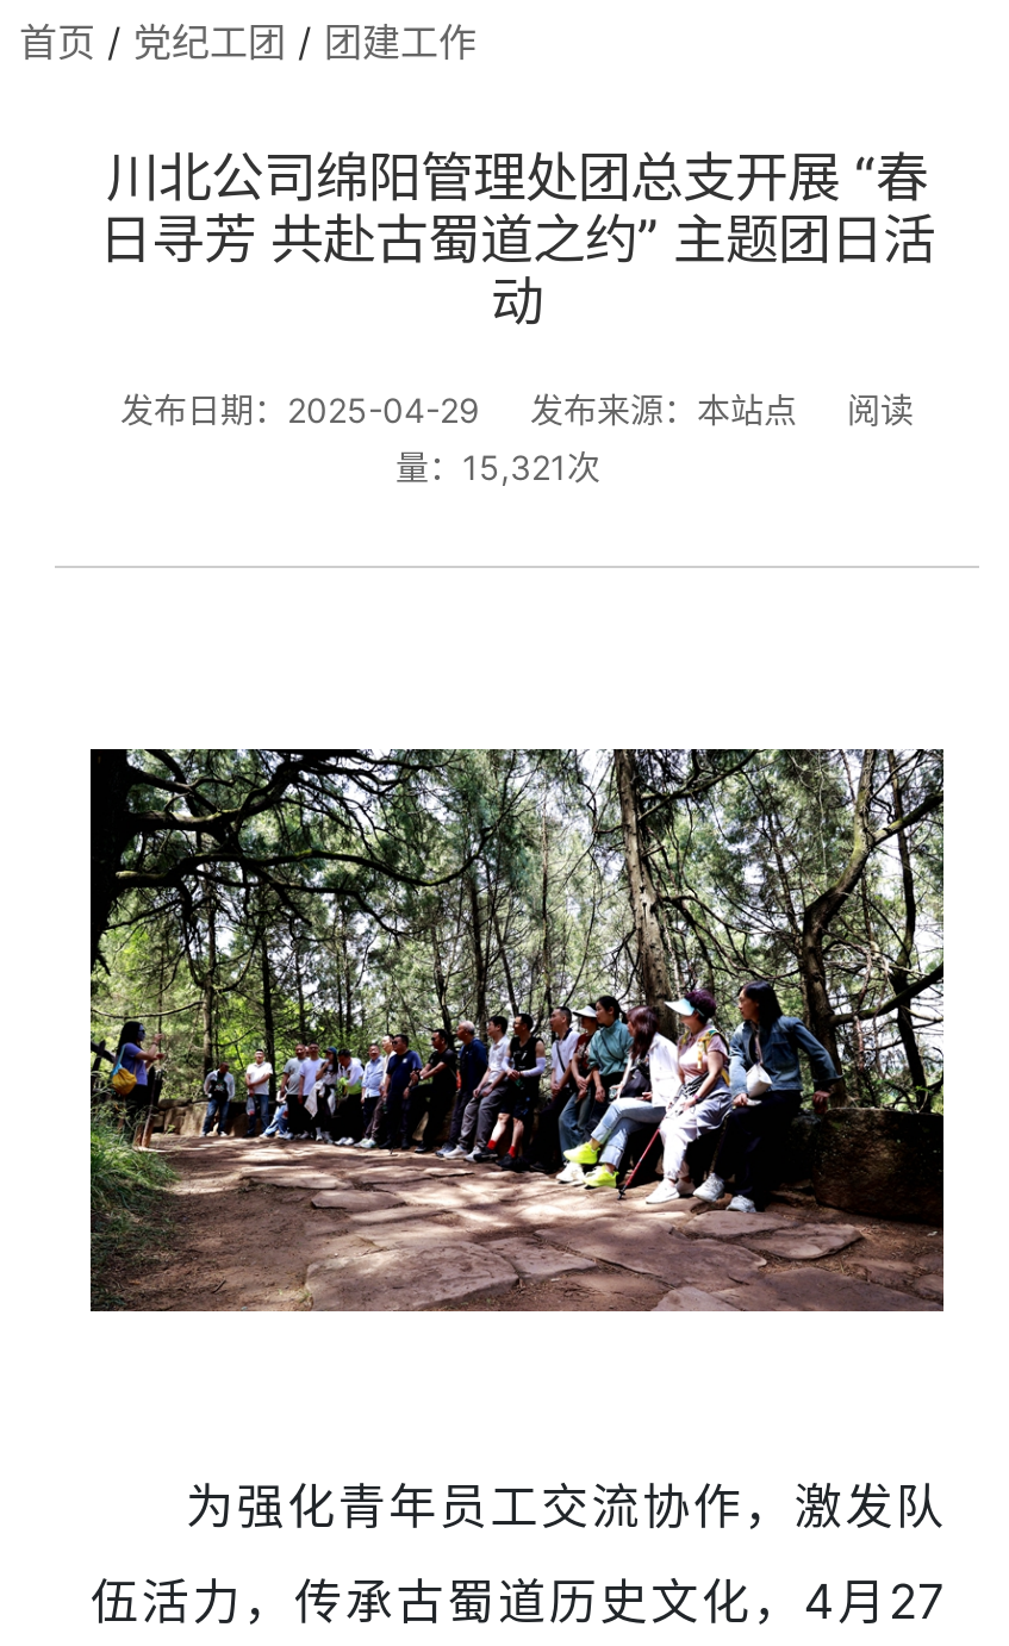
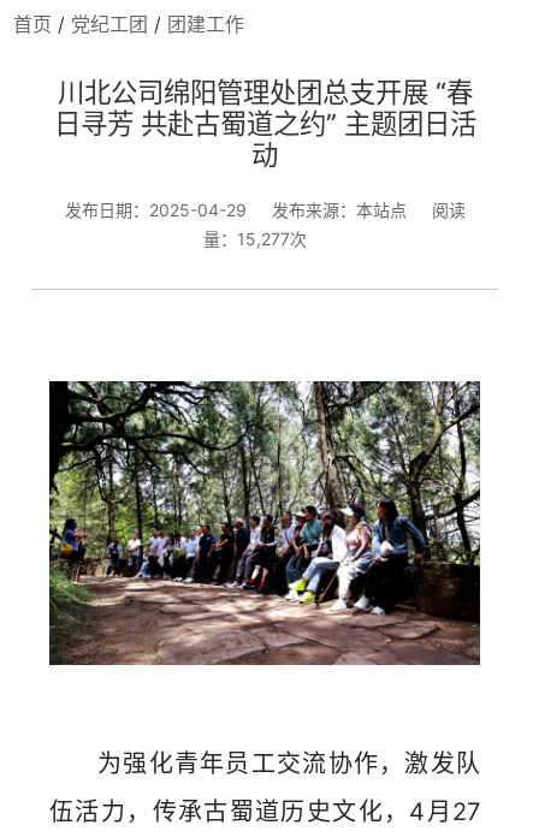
[395,447,600,487] 量：15,321次 -> [203,228,307,249] 量：15,277次

